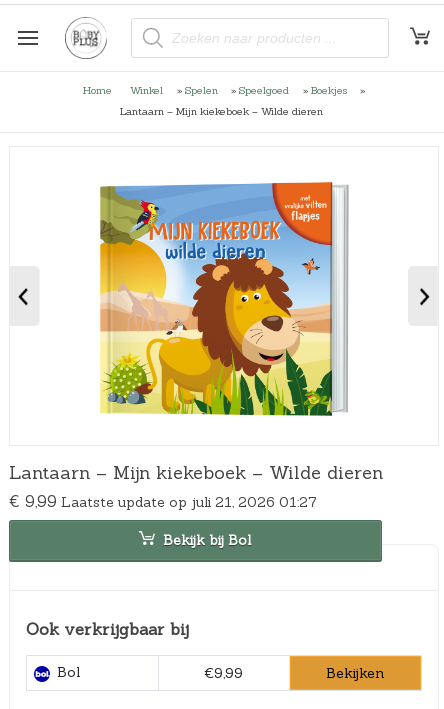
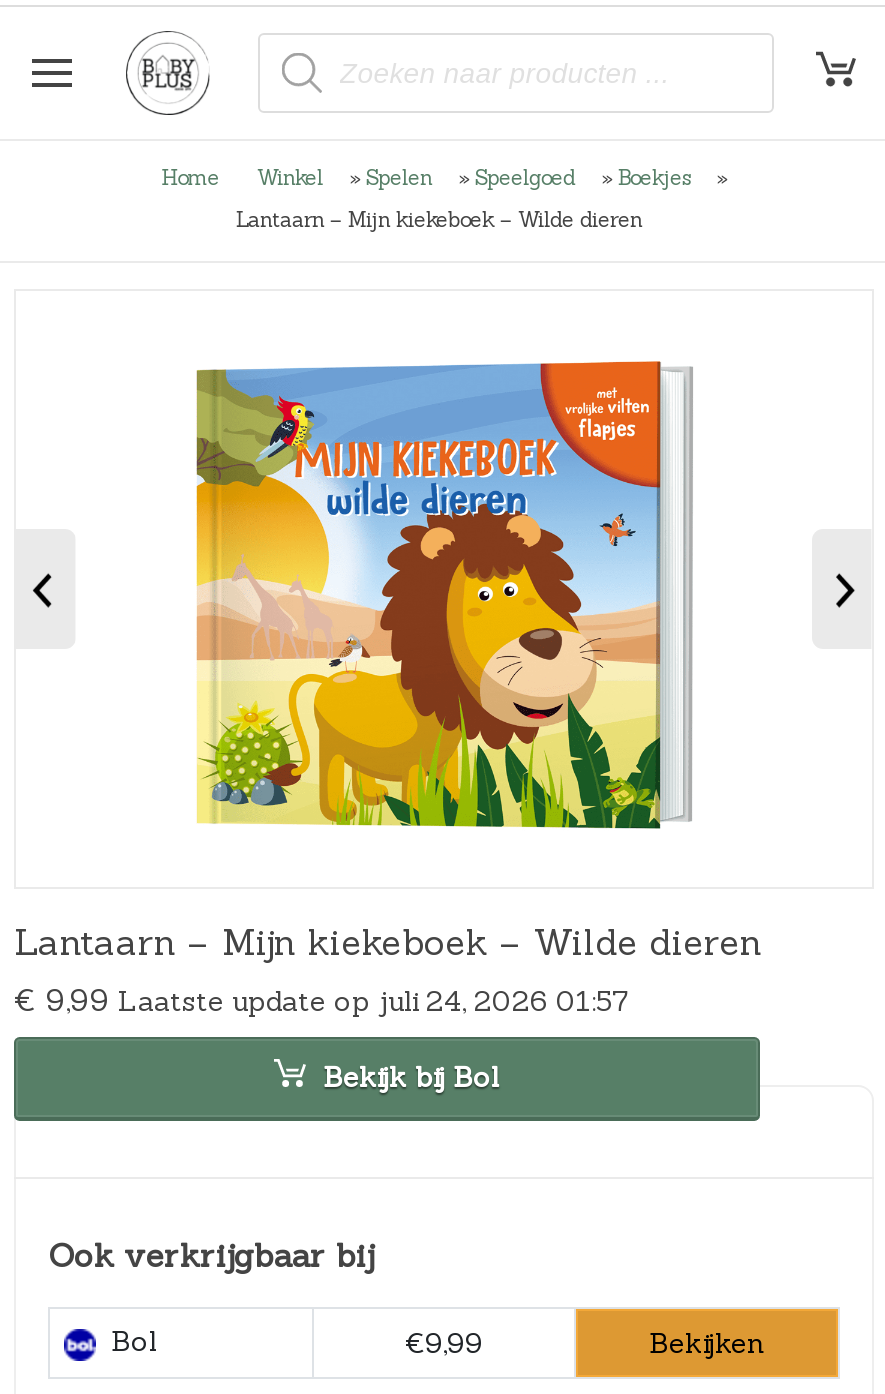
[9,492,317,511] € 9,99 Laatste update op juli 21, 2026 01:27 -> [14,981,630,1019] € 9,99 Laatste update op juli 24, 2026 01:57

